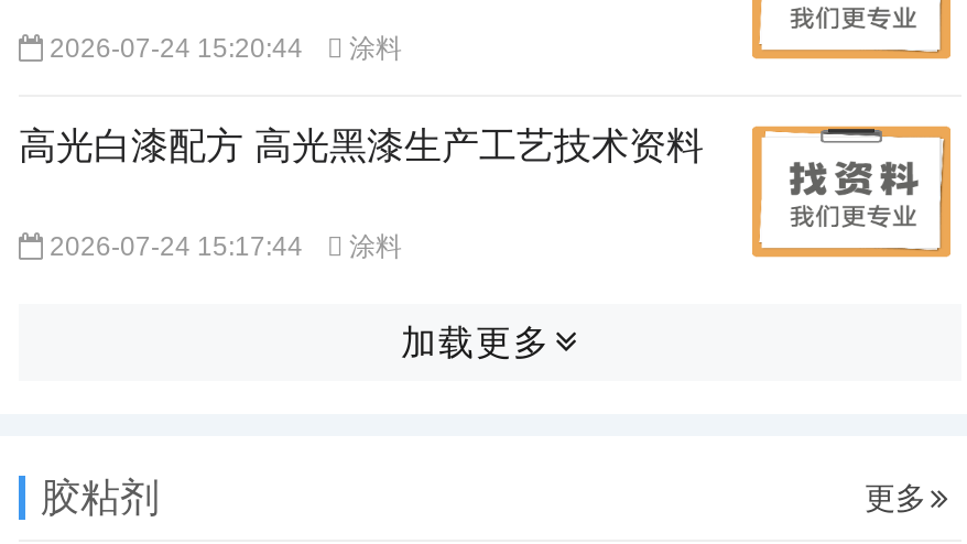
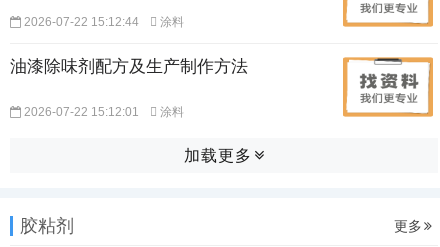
[50,33,303,64] 2026-07-24 15:20:44 -> [24,15,139,29] 2026-07-22 15:12:44
[19,126,704,167] 高光白漆配方 高光黑漆生产工艺技术资料 -> [10,57,248,76] 油漆除味剂配方及生产制作方法
[50,231,303,262] 2026-07-24 15:17:44 -> [24,105,139,119] 2026-07-22 15:12:01

